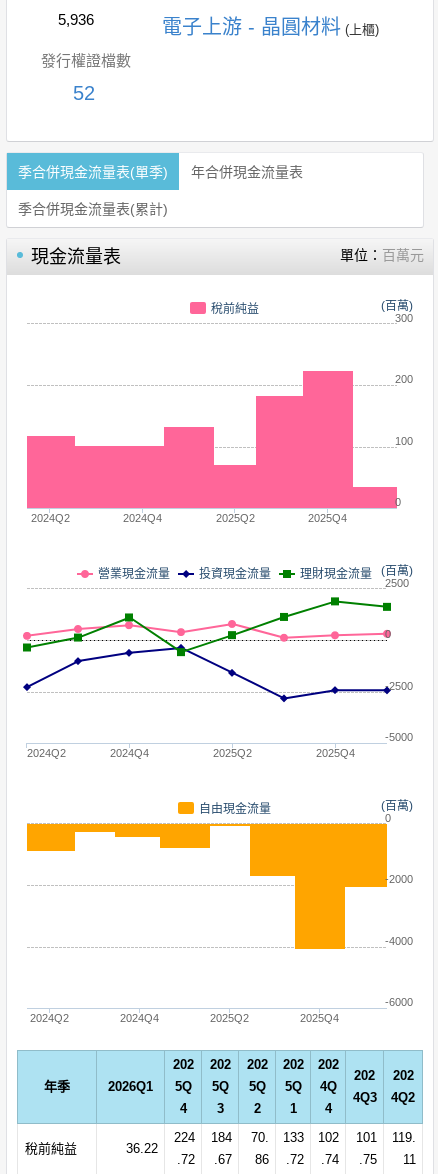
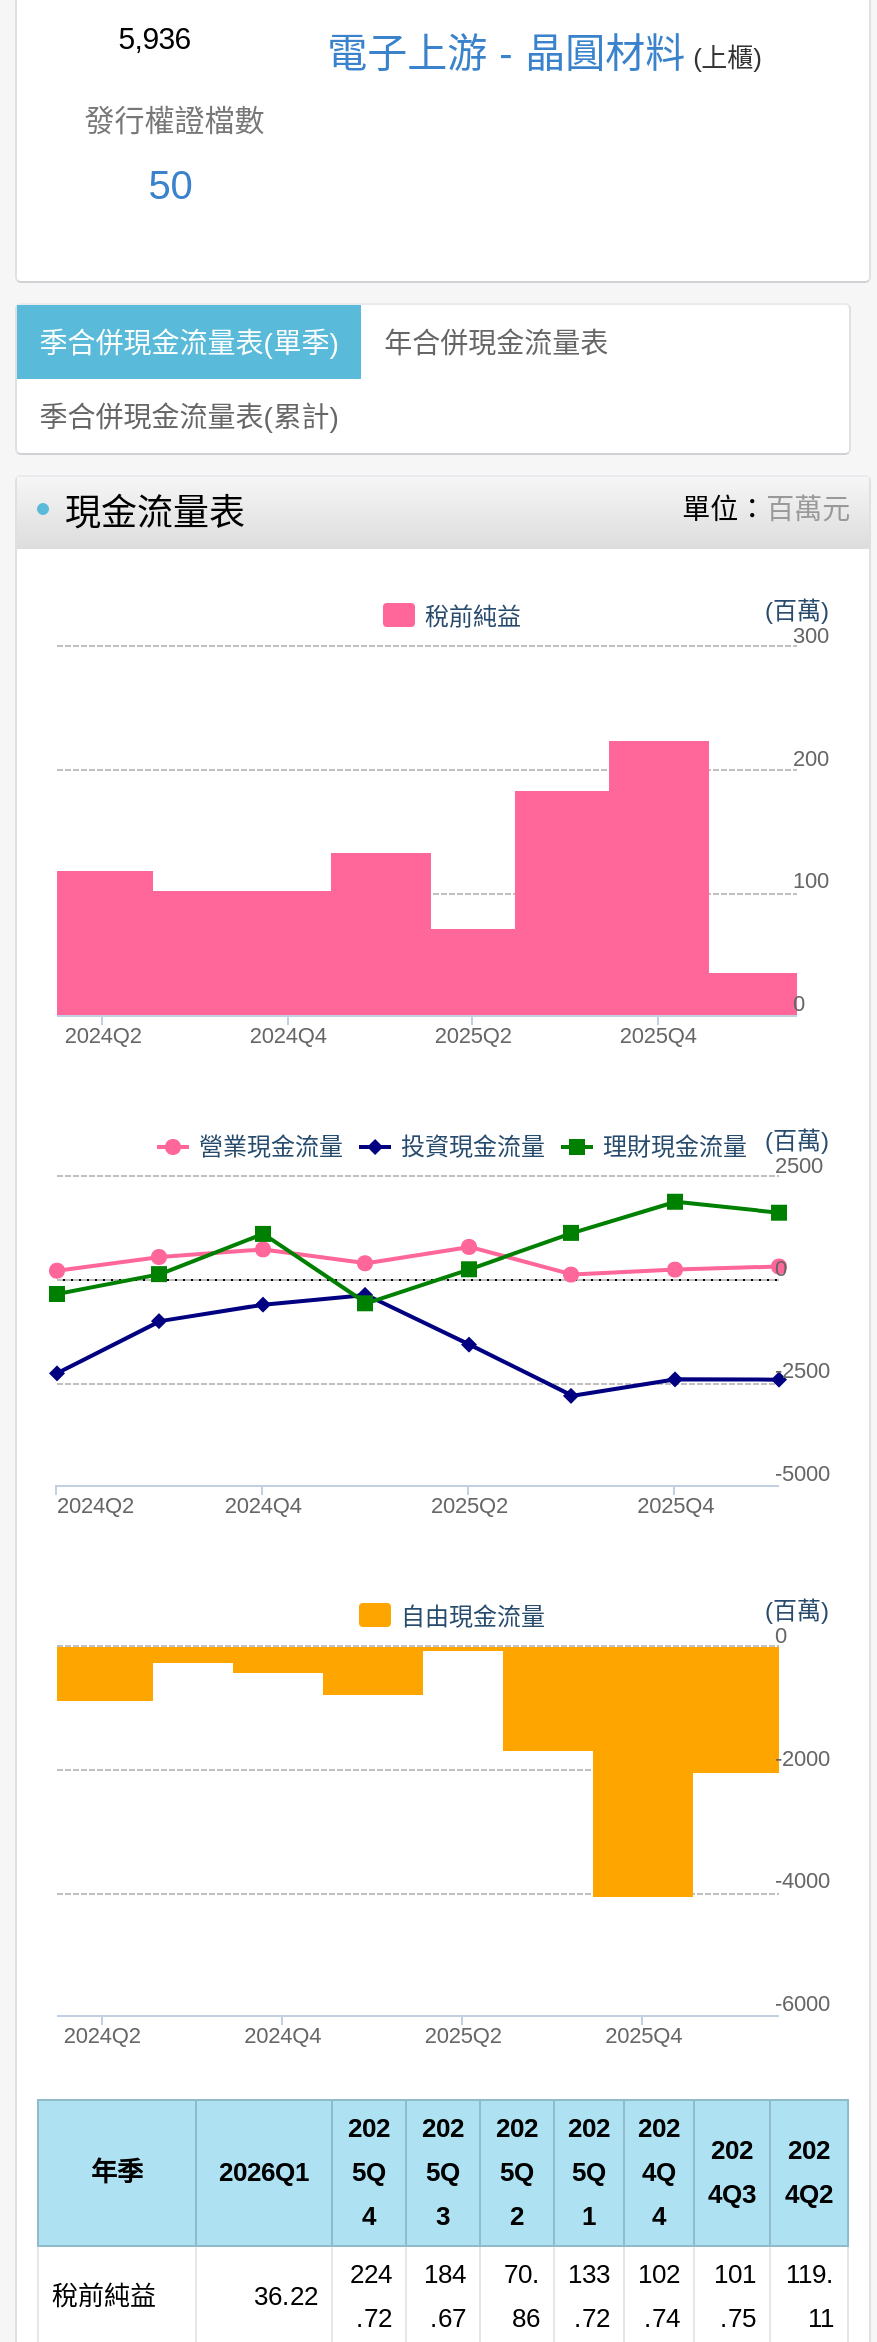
[73,81,95,103] 52 -> [148,162,192,206] 50

